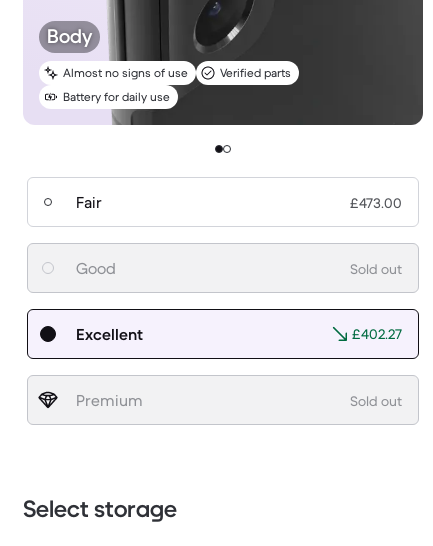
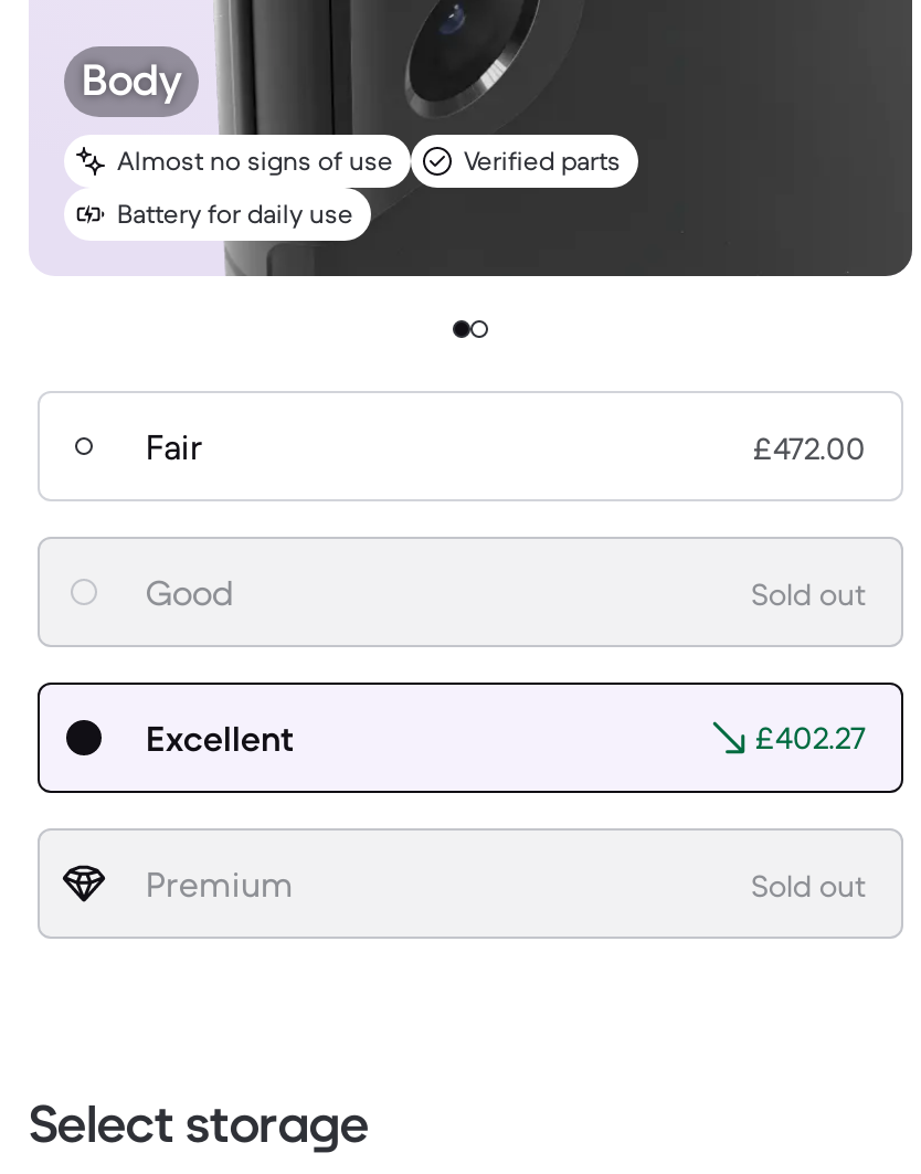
[350,194,402,212] £473.00 -> [753,429,866,469] £472.00

